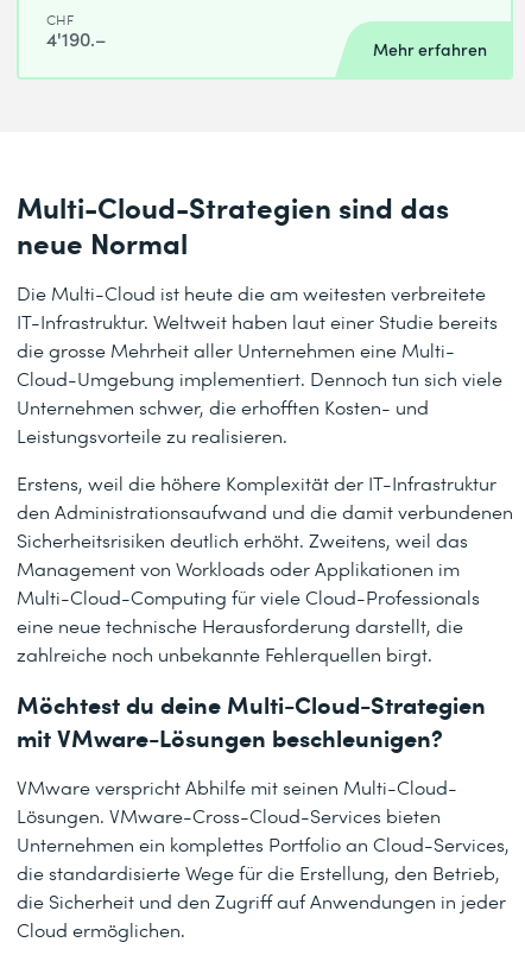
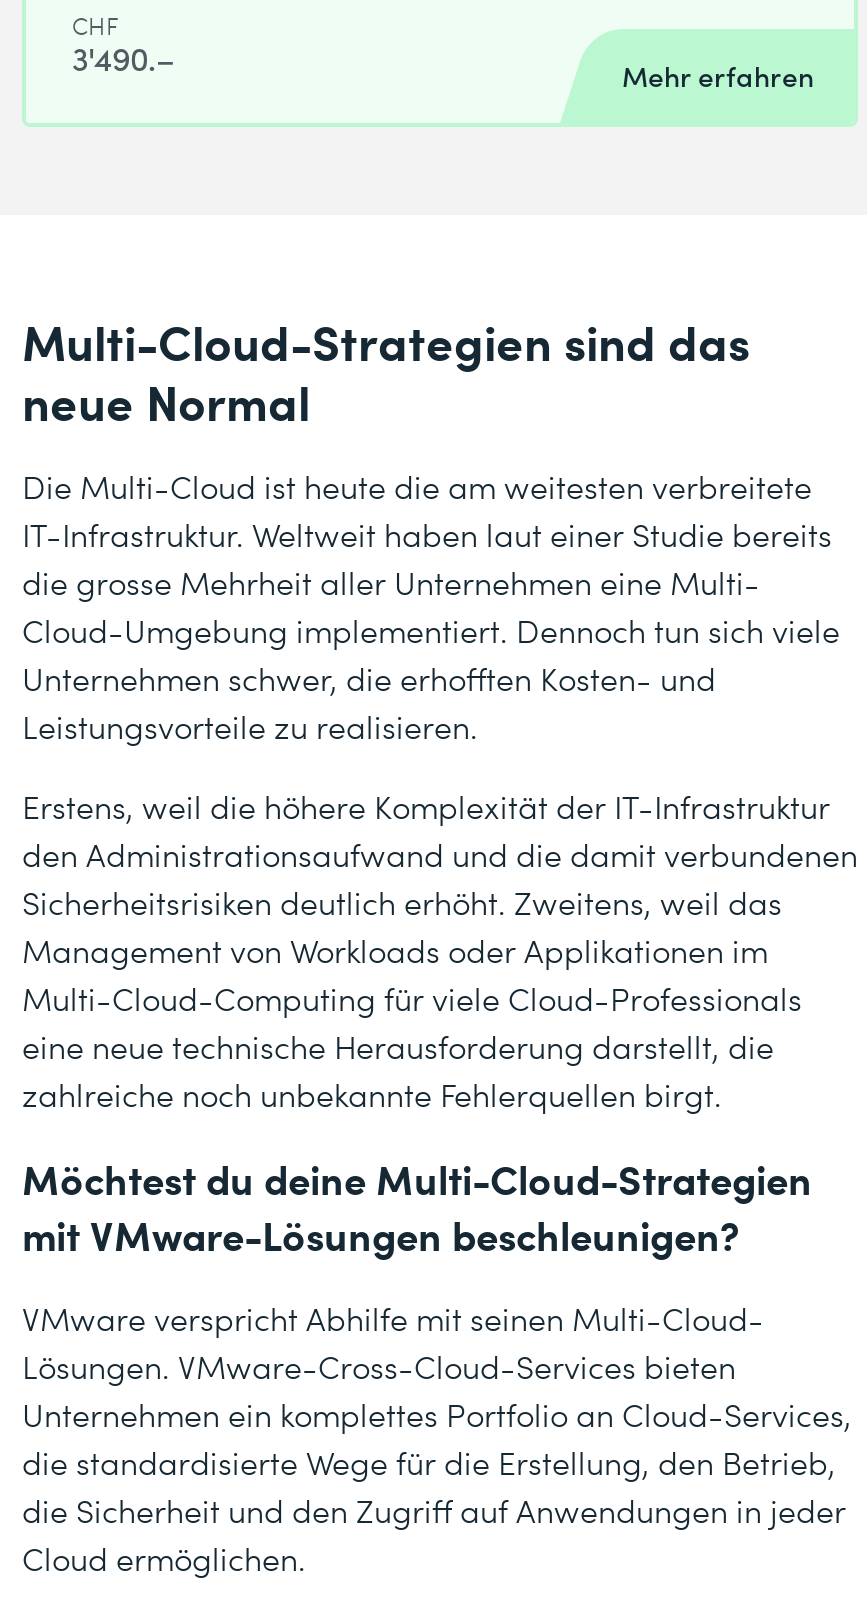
[46,26,106,51] 4'190.– -> [72,37,174,79] 3'490.–

